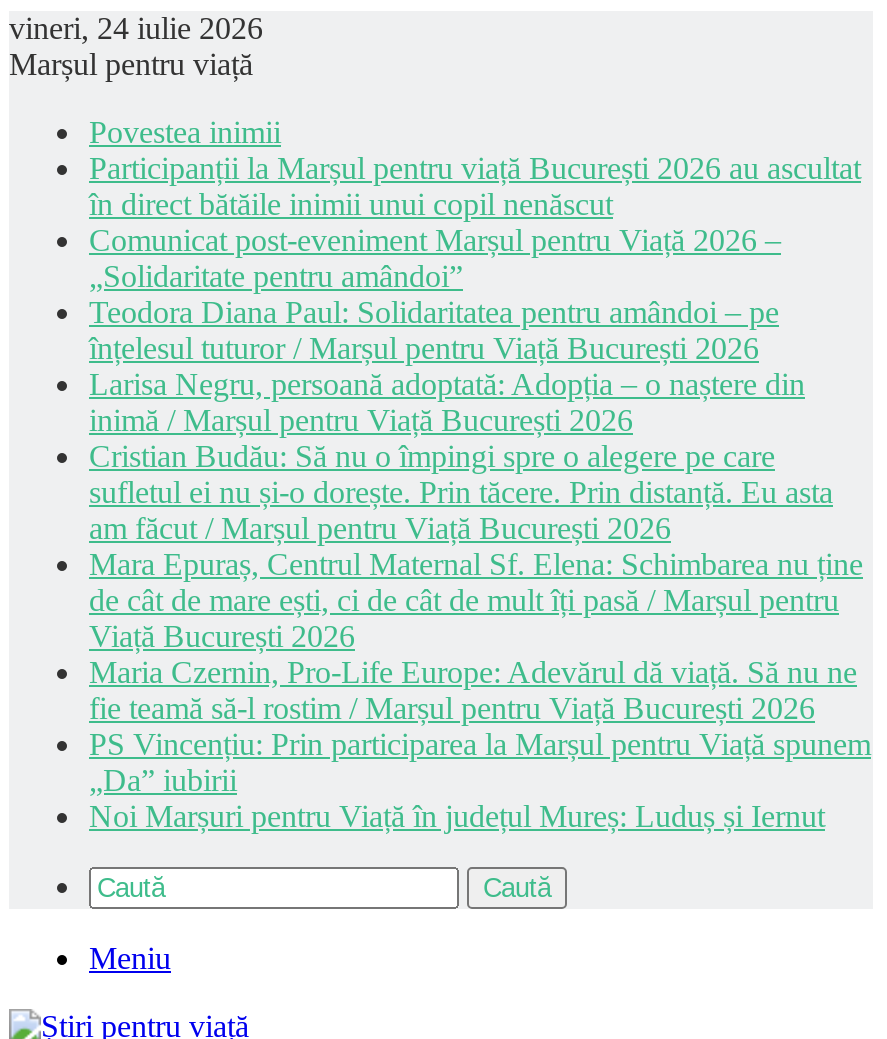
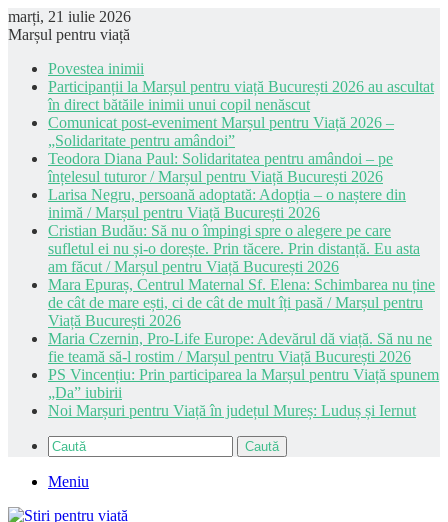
[9,11,263,45] vineri, 24 iulie 2026 -> [8,8,131,25] marți, 21 iulie 2026

